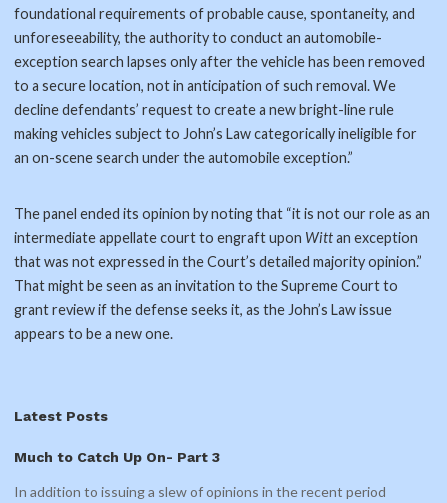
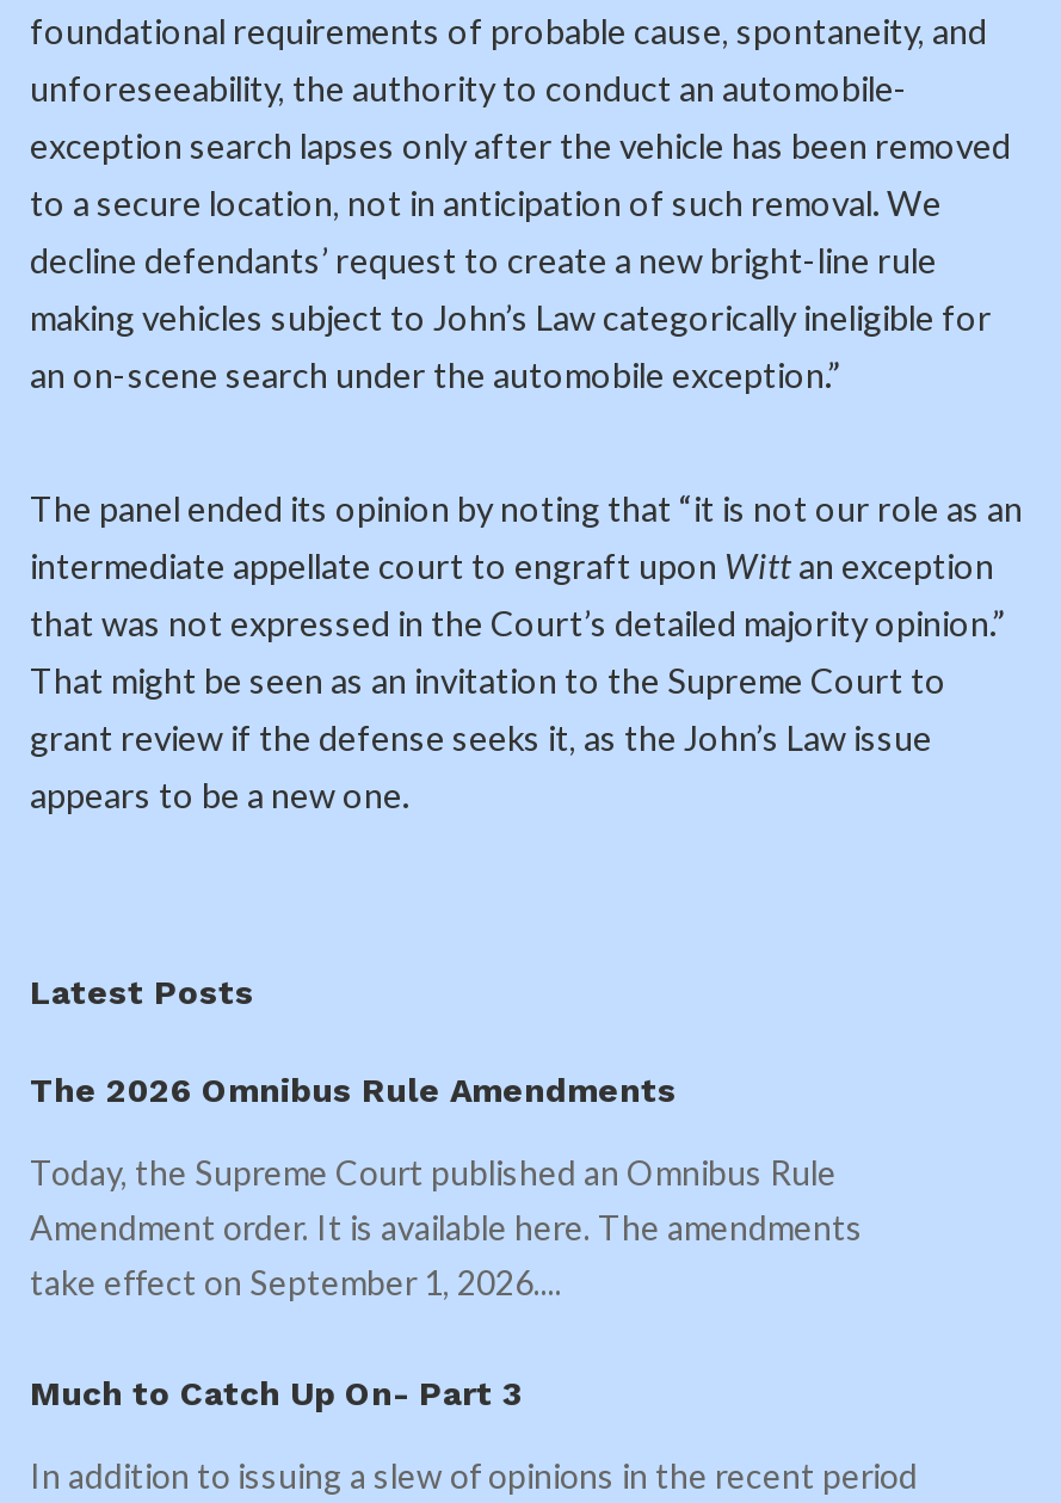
none -> [30,1071,863,1302] The 2026 Omnibus Rule Amendments | Today, the Supreme Court published an Omnibus Rule | Amendment order. It is available here. The amendments | take effect on September 1, 2026....

